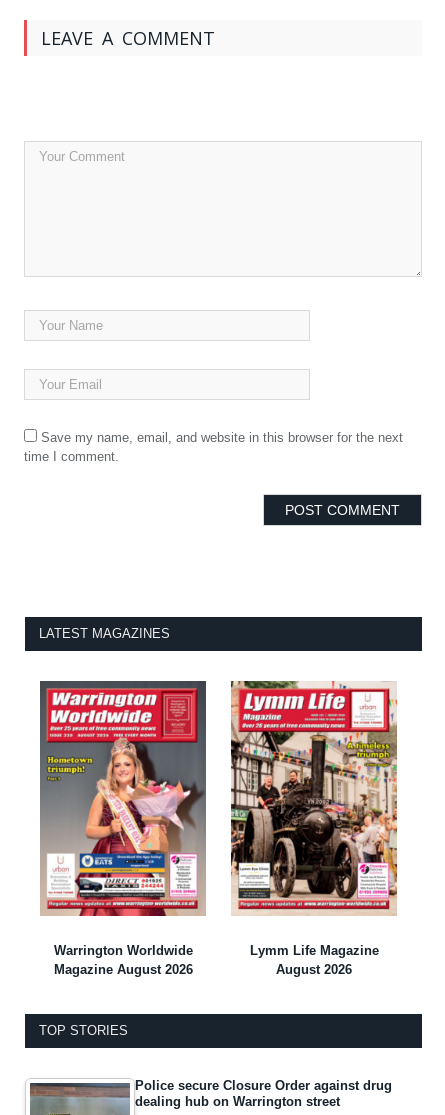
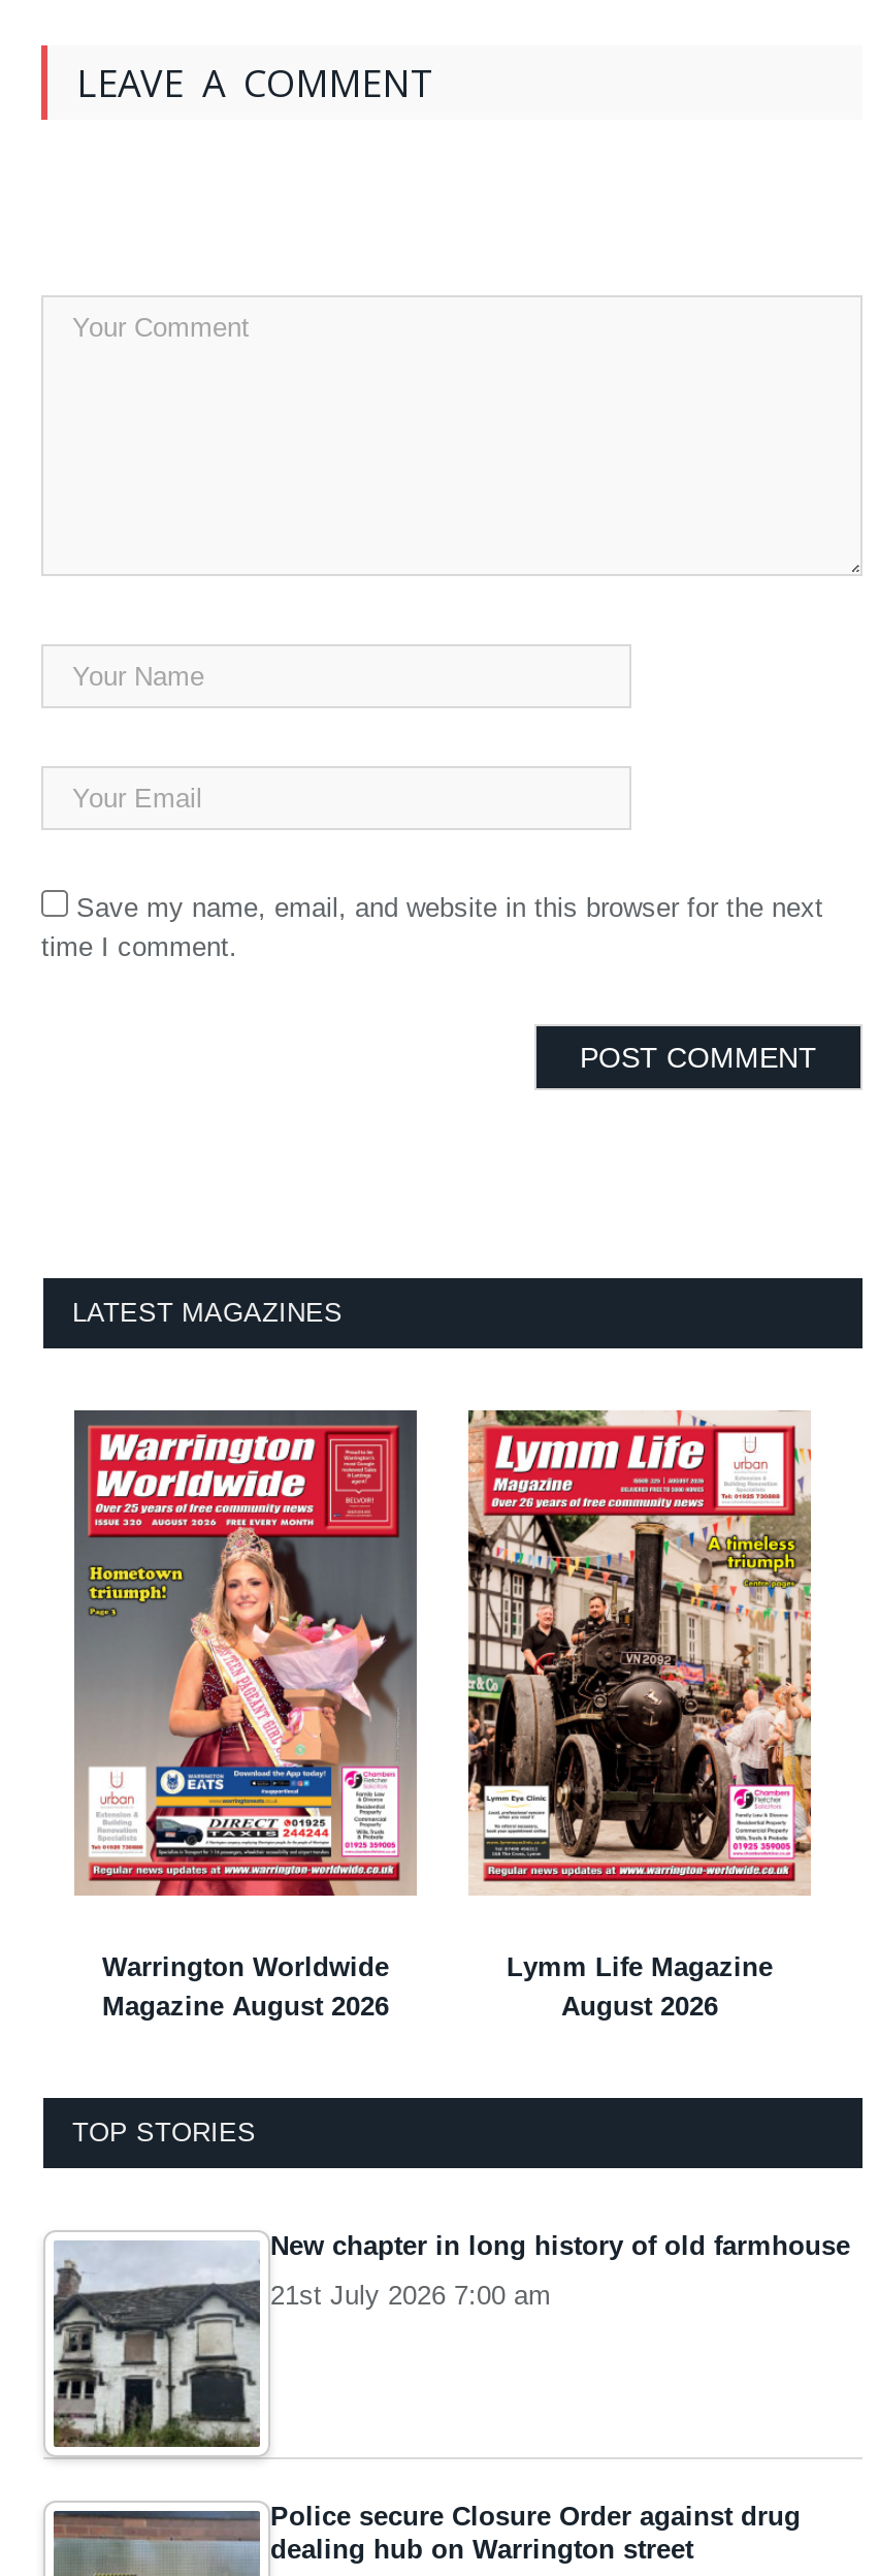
none -> [54,2230,850,2459] [image] | New chapter in long history of old farmhouse | 21st July 2026 7:00 am

